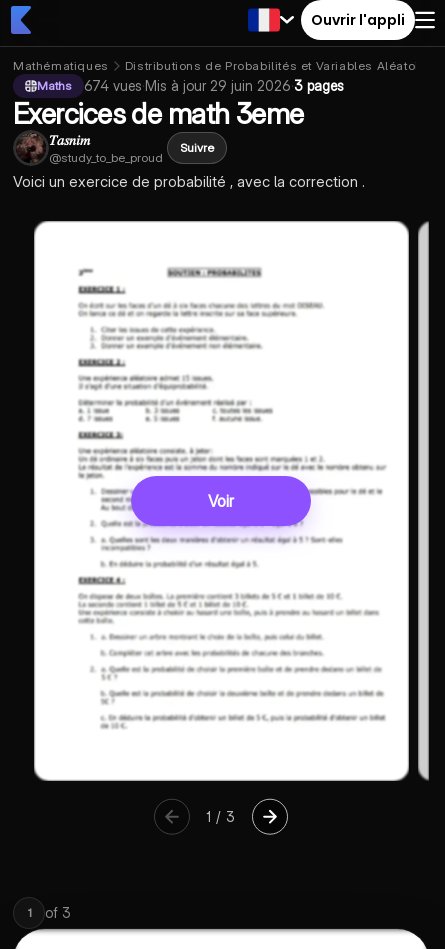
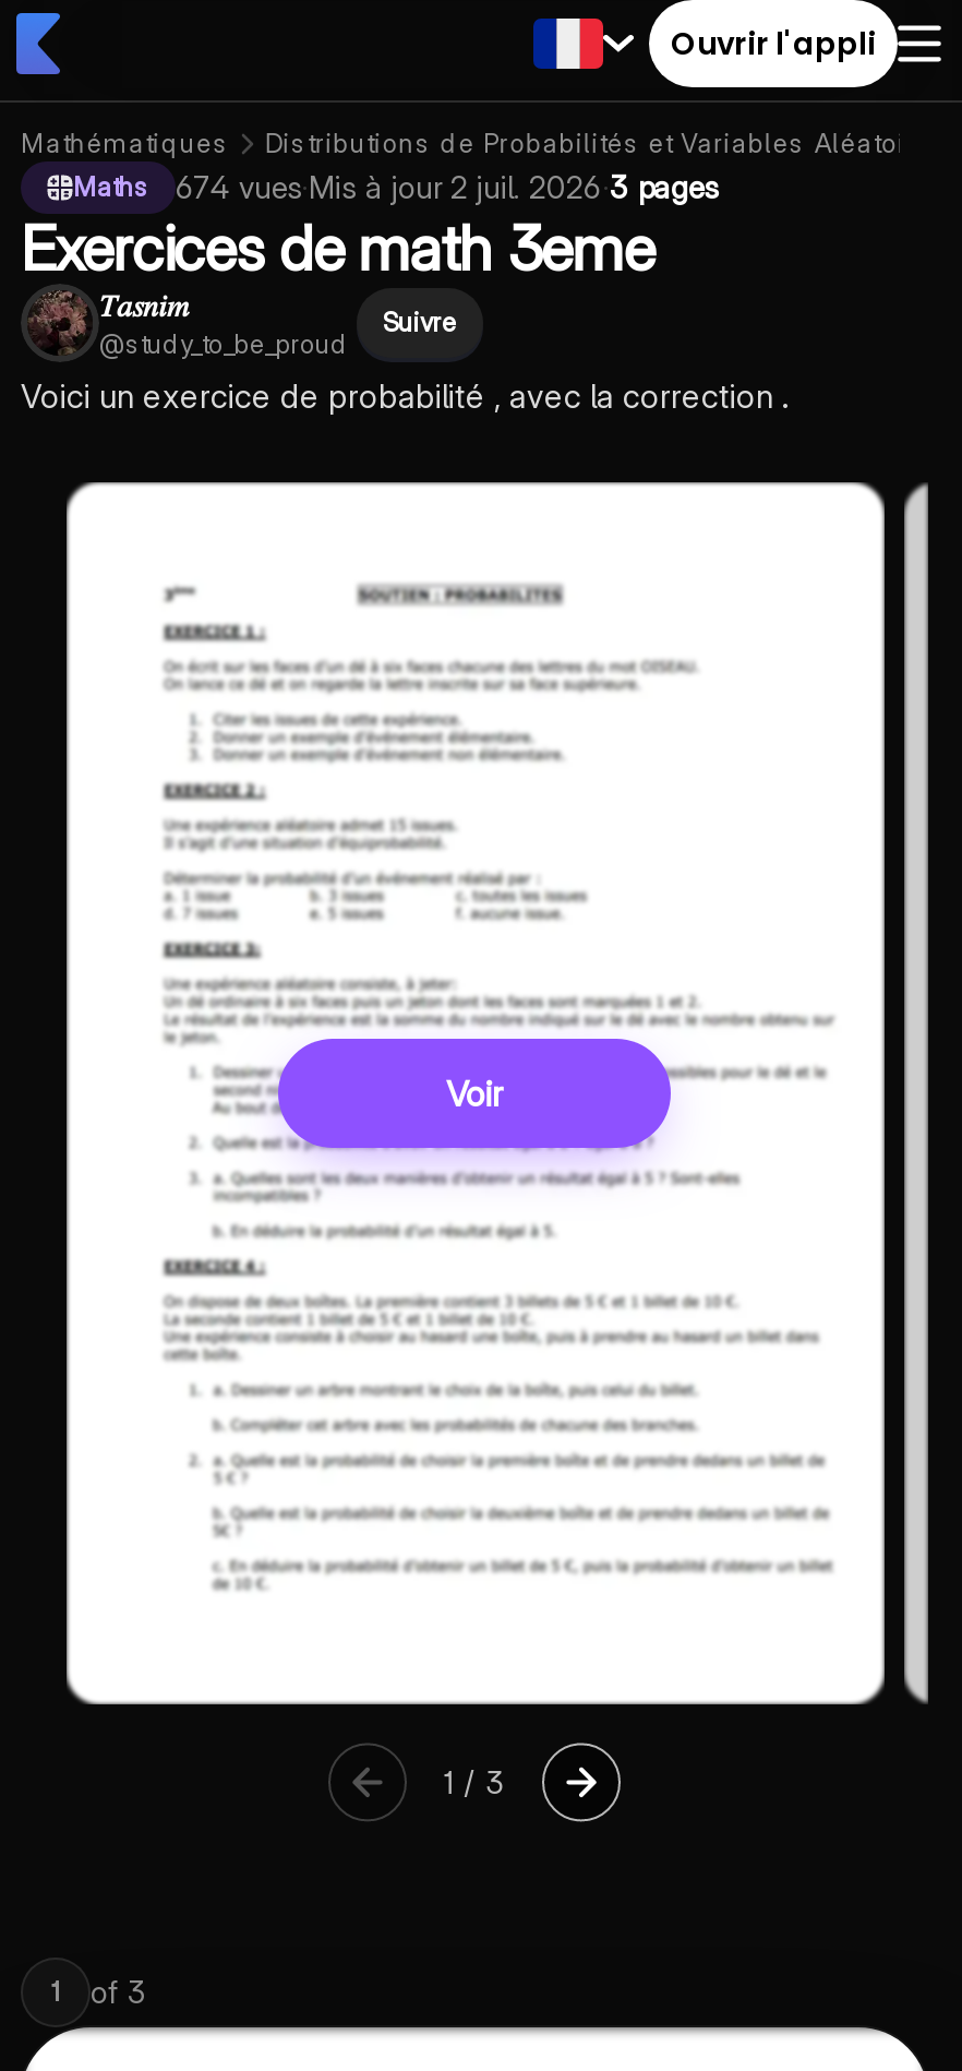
[84,77,344,94] 674 vues · Mis à jour 29 juin 2026 · 3 pages -> [176,168,719,205] 674 vues · Mis à jour 2 juil. 2026 · 3 pages

